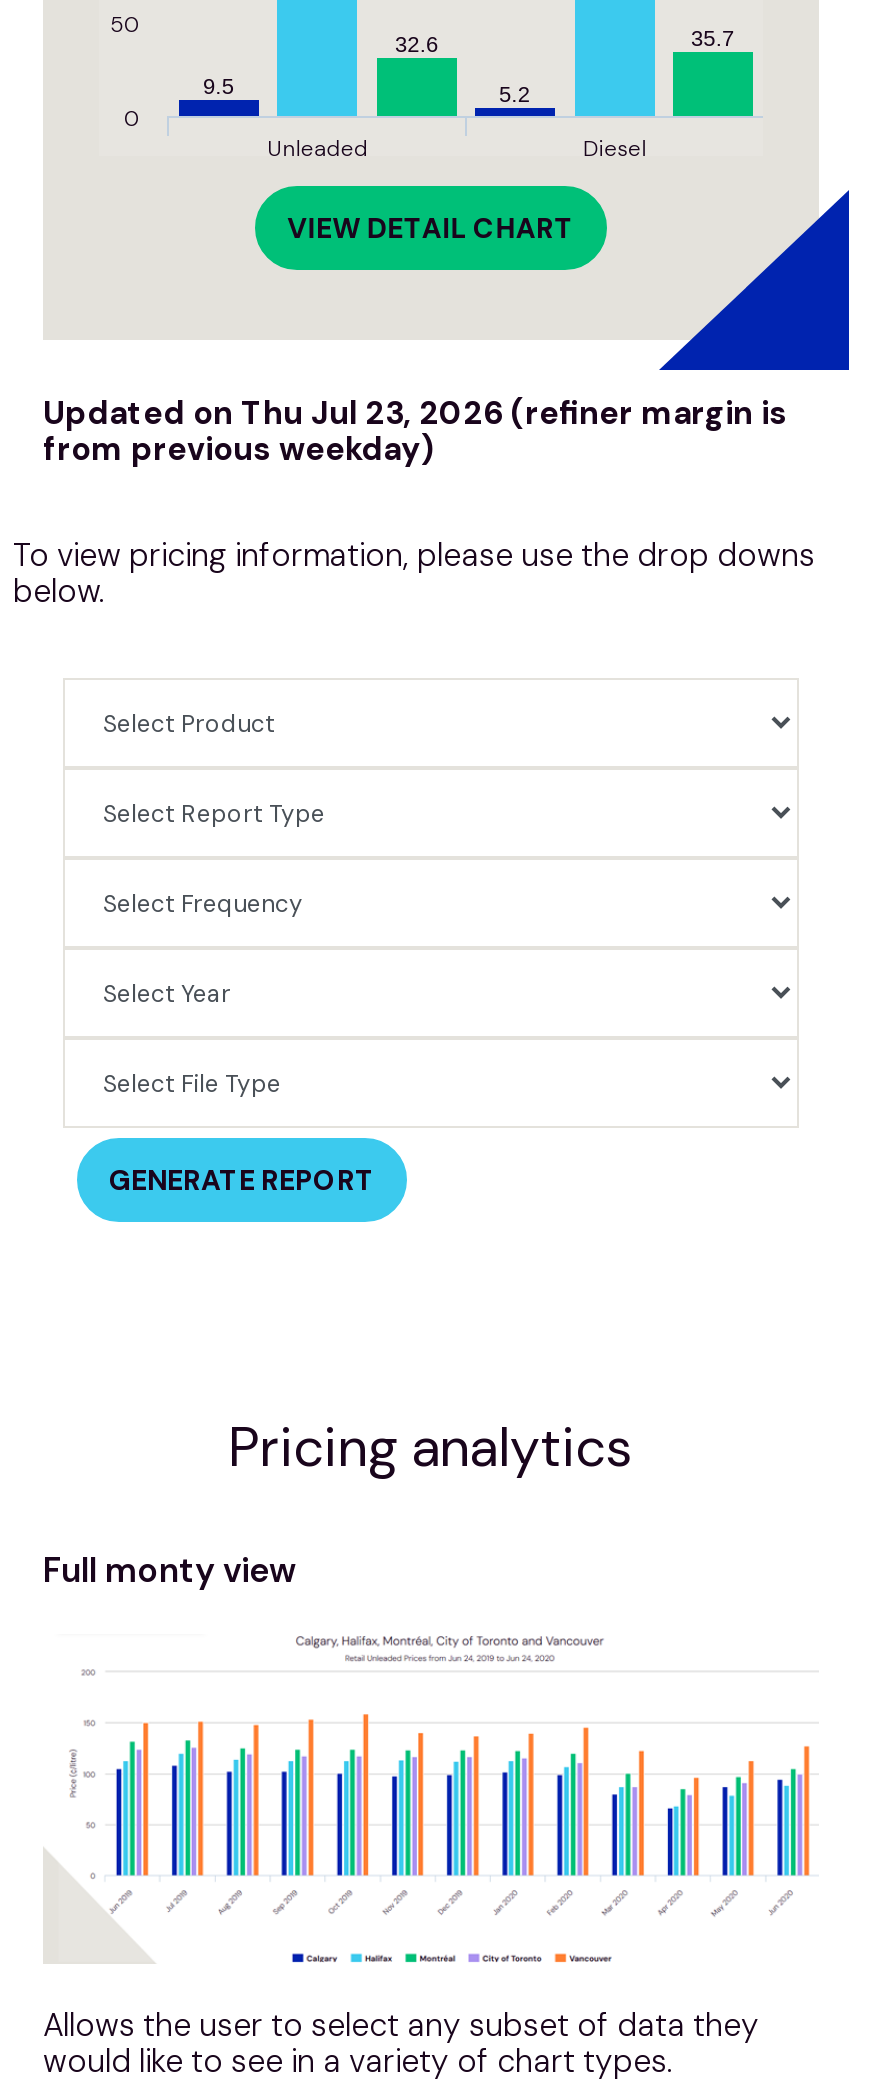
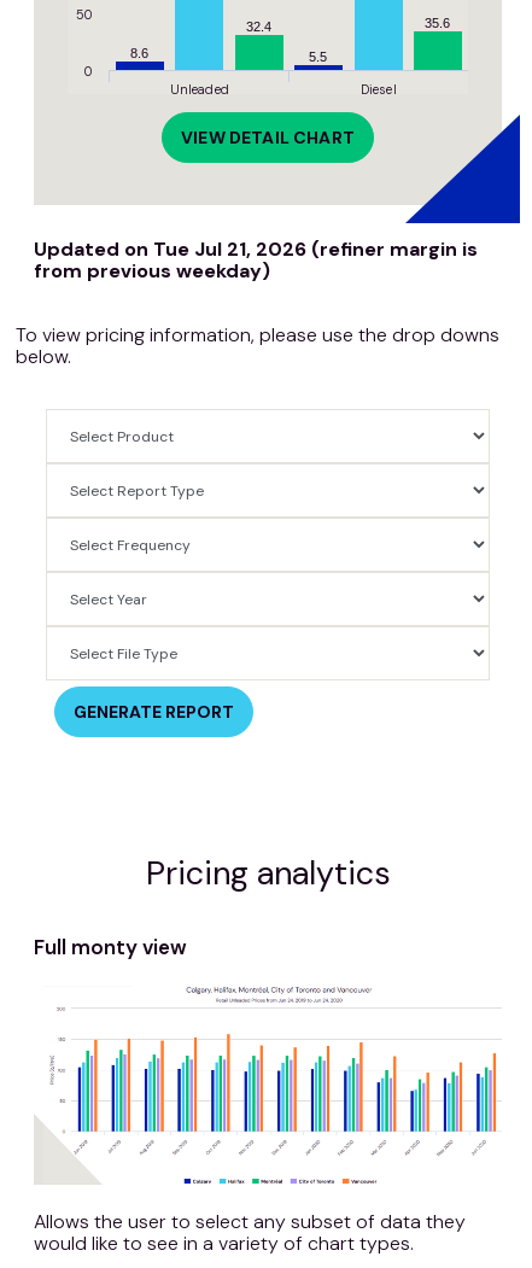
[395,32,438,57] 32.6 -> [246,19,272,34] 32.4
[691,26,734,51] 35.7 -> [425,16,451,30] 35.6
[203,74,234,99] 9.5 -> [130,46,149,60] 8.6
[499,82,530,107] 5.2 -> [309,49,327,64] 5.5
[43,392,787,434] Updated on Thu Jul 23, 2026 (refiner margin is -> [34,236,478,262] Updated on Tue Jul 21, 2026 (refiner margin is

